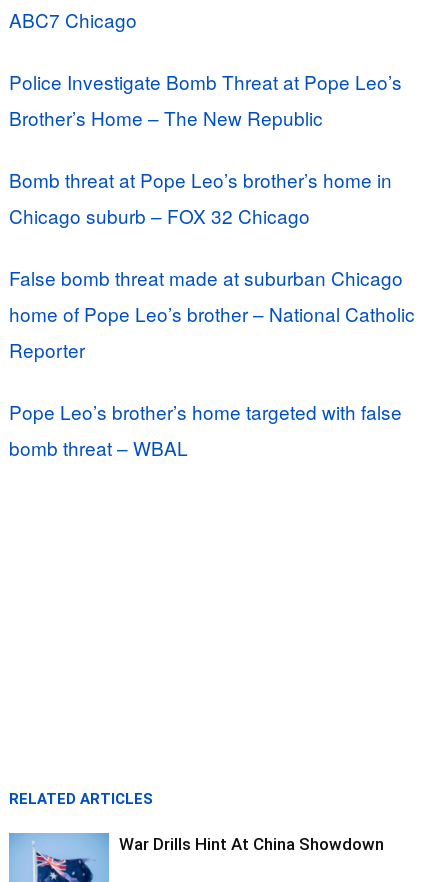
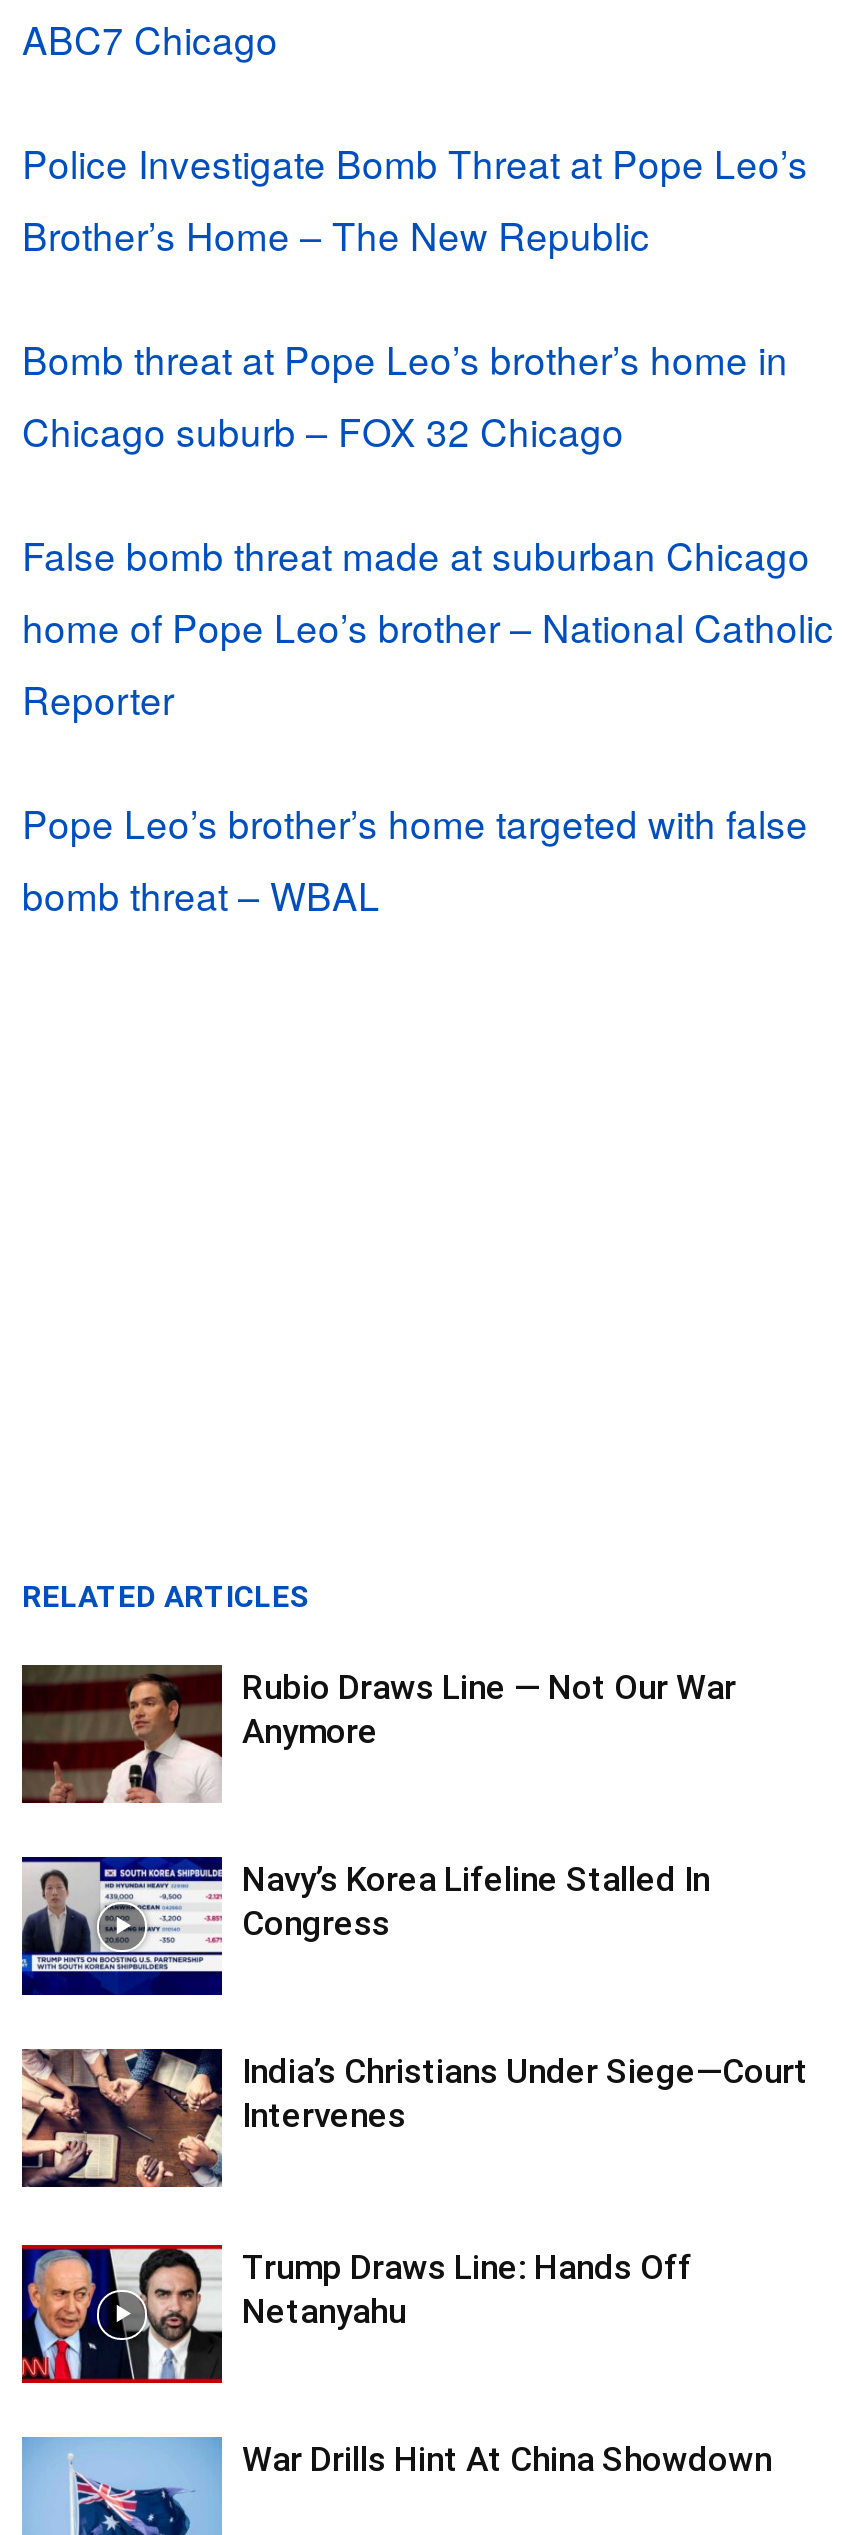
none -> [20,1663,736,1805] [image] | Rubio Draws Line — Not Our War | Anymore
none -> [20,1855,710,1997] [image] | Navy’s Korea Lifeline Stalled In | Congress
none -> [20,2047,808,2189] [image] | India’s Christians Under Siege—Court | Intervenes
none -> [20,2243,692,2385] [image] | Trump Draws Line: Hands Off | Netanyahu

